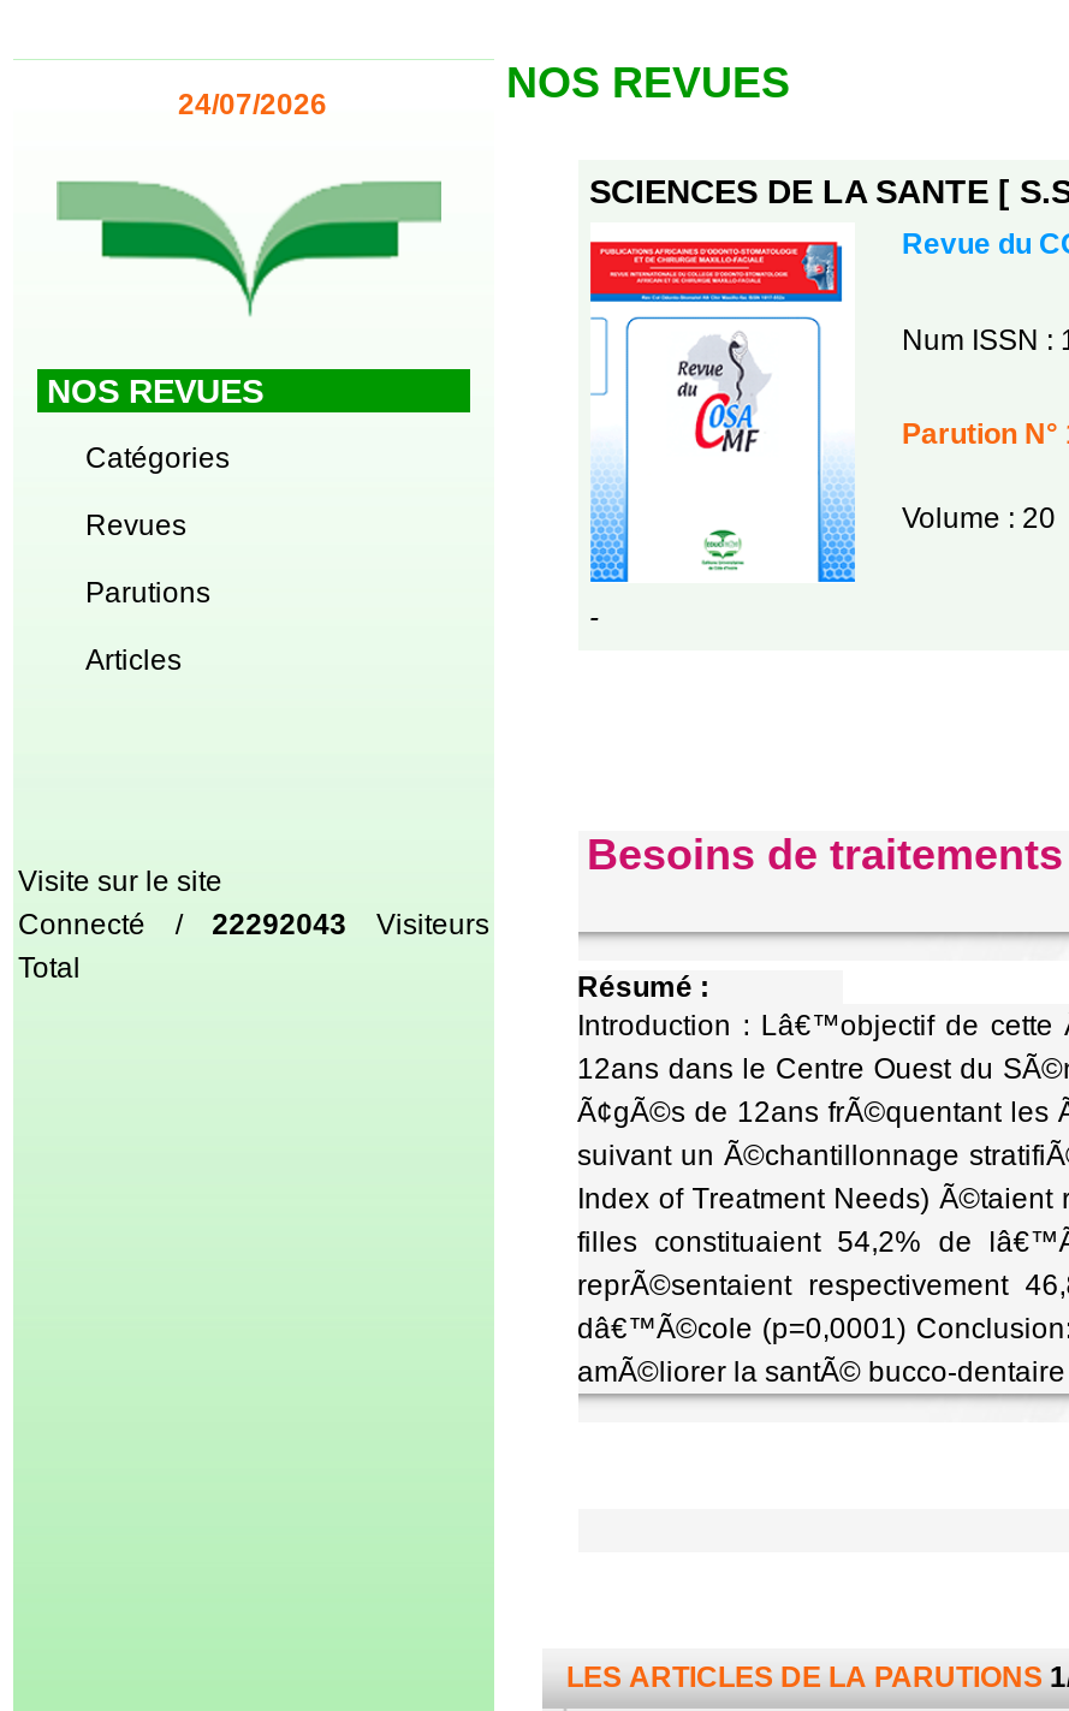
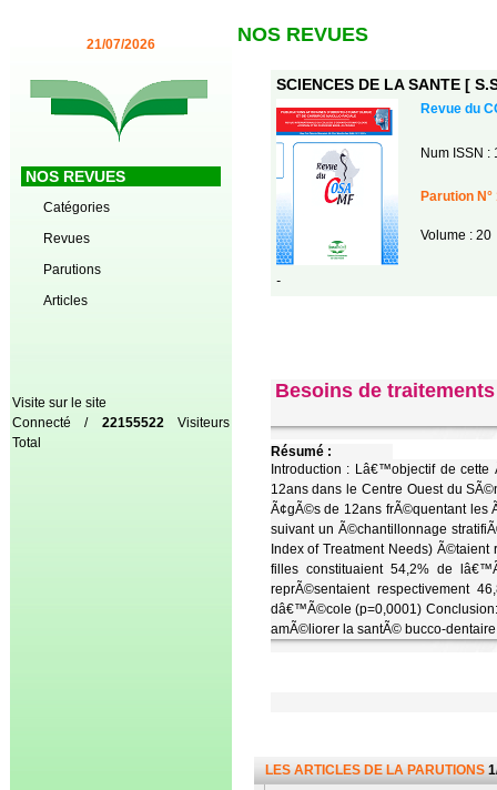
[171,88,327,121] 24/07/2026 -> [83,37,155,52] 21/07/2026
[18,908,489,941] Connecté / 22292043 Visiteurs -> [12,415,230,431] Connecté / 22155522 Visiteurs

